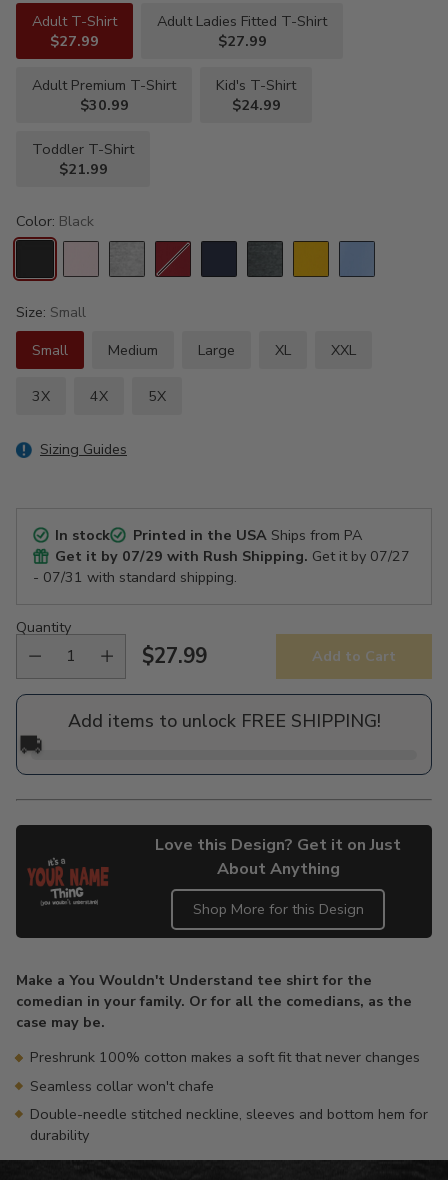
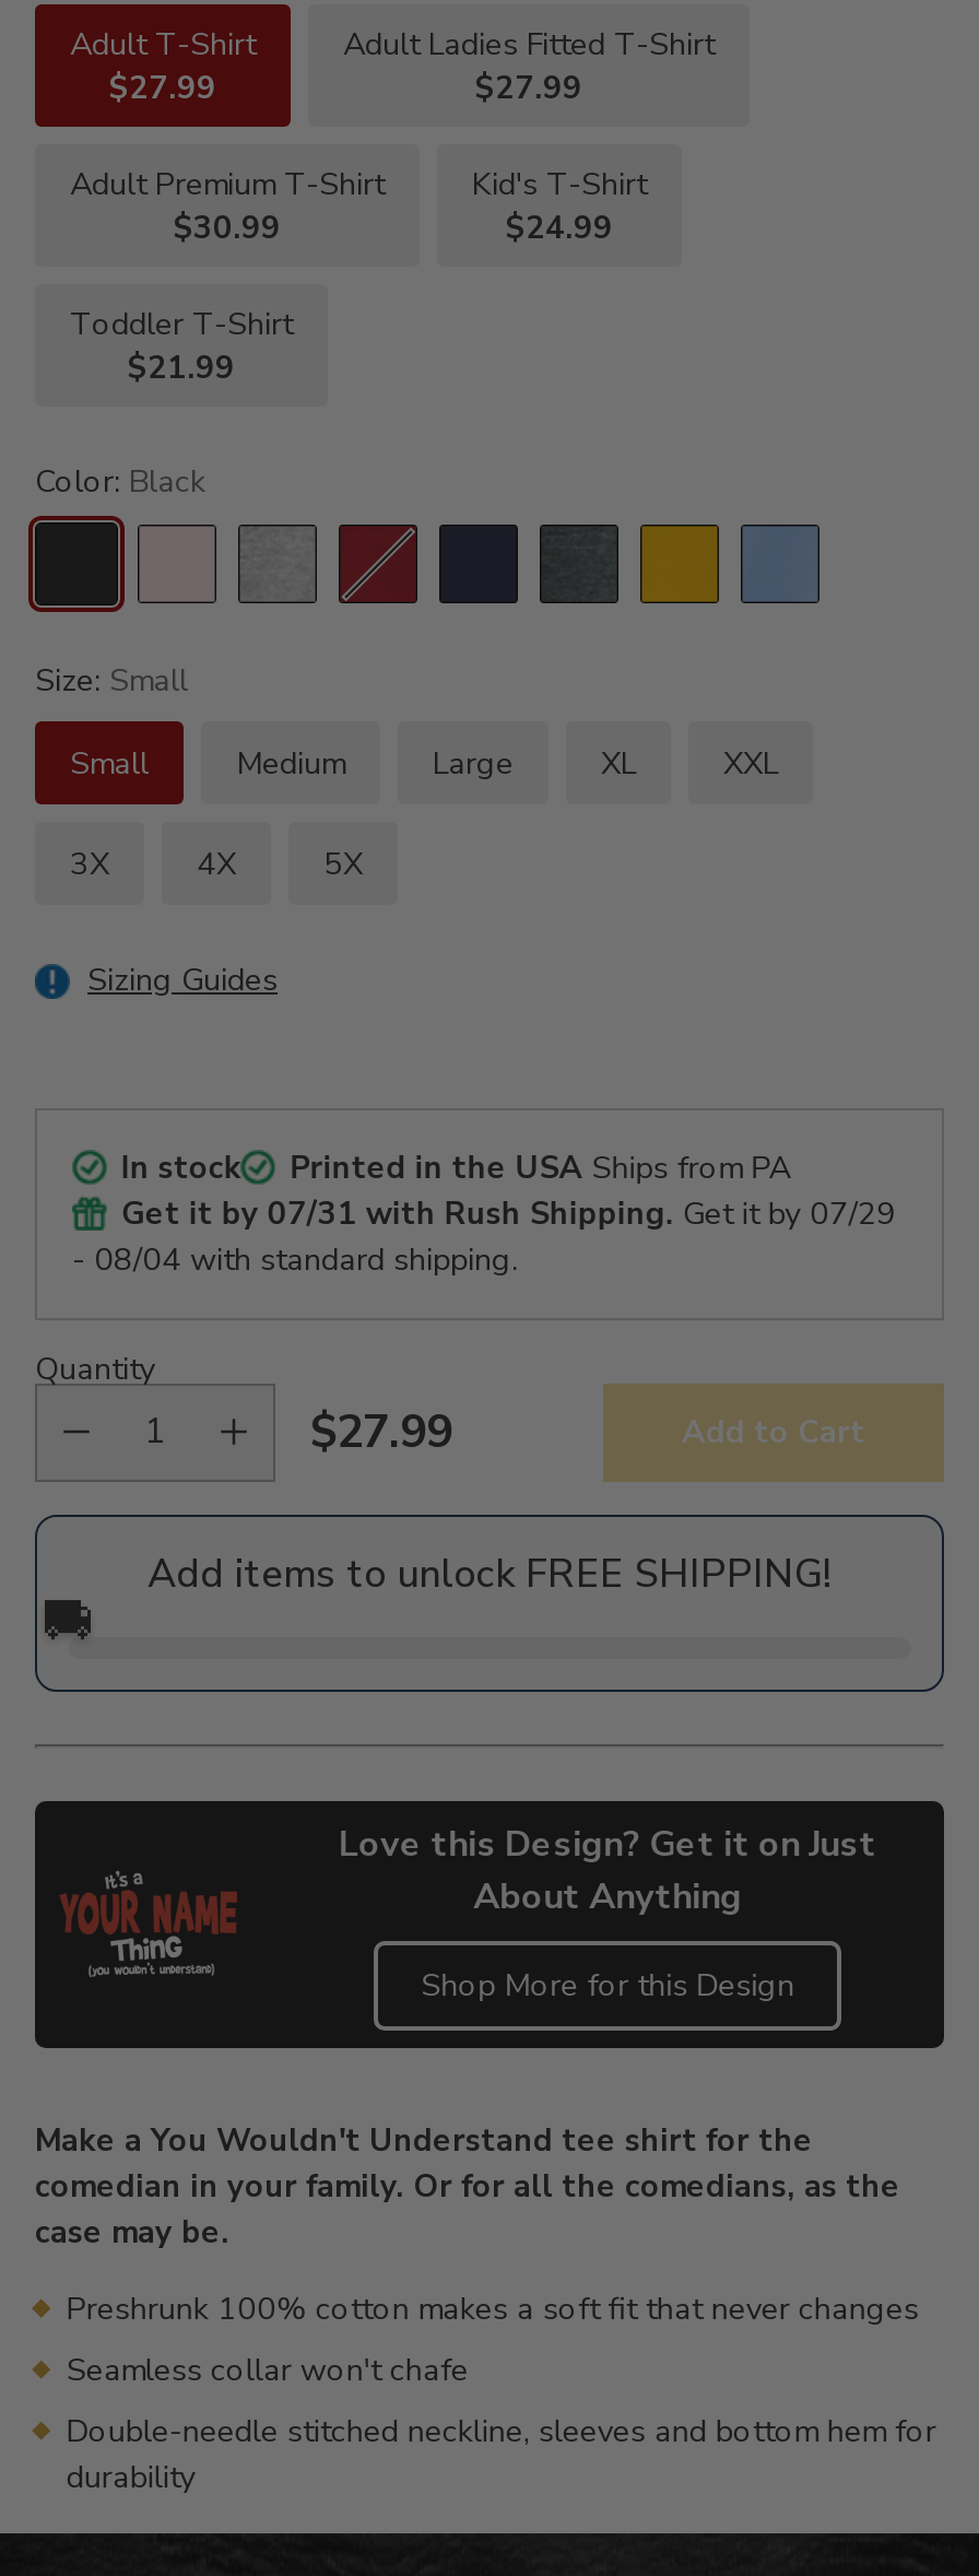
[55,546,410,566] Get it by 07/29 with Rush Shipping. Get it by 07/27 -> [121,1190,897,1234] Get it by 07/31 with Rush Shipping. Get it by 07/29
[33,567,237,587] - 07/31 with standard shipping. -> [72,1236,518,1280] - 08/04 with standard shipping.

